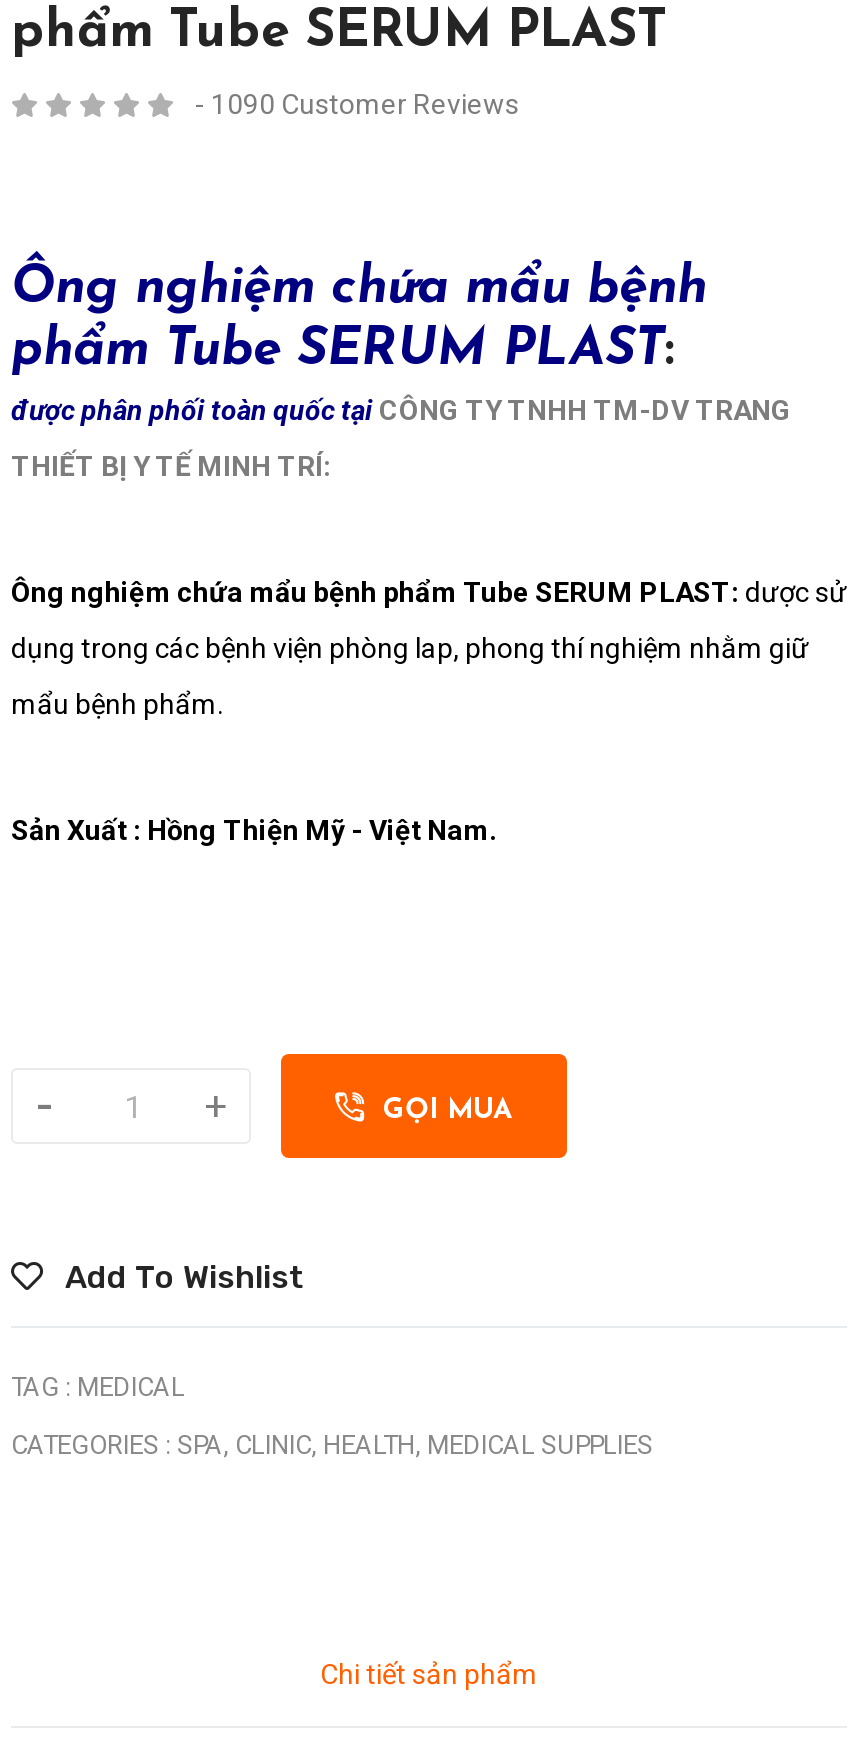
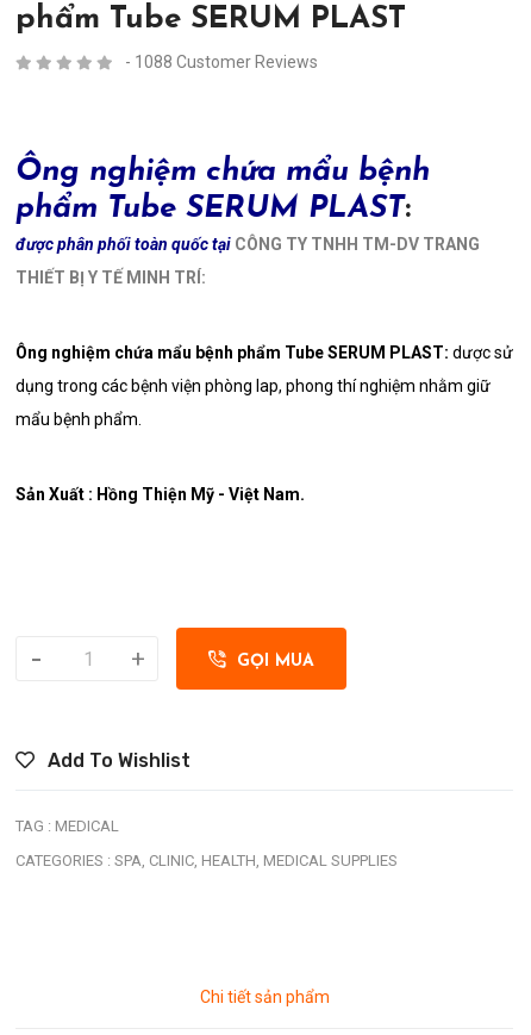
[195,88,519,120] - 1090 Customer Reviews -> [125,52,318,71] - 1088 Customer Reviews

